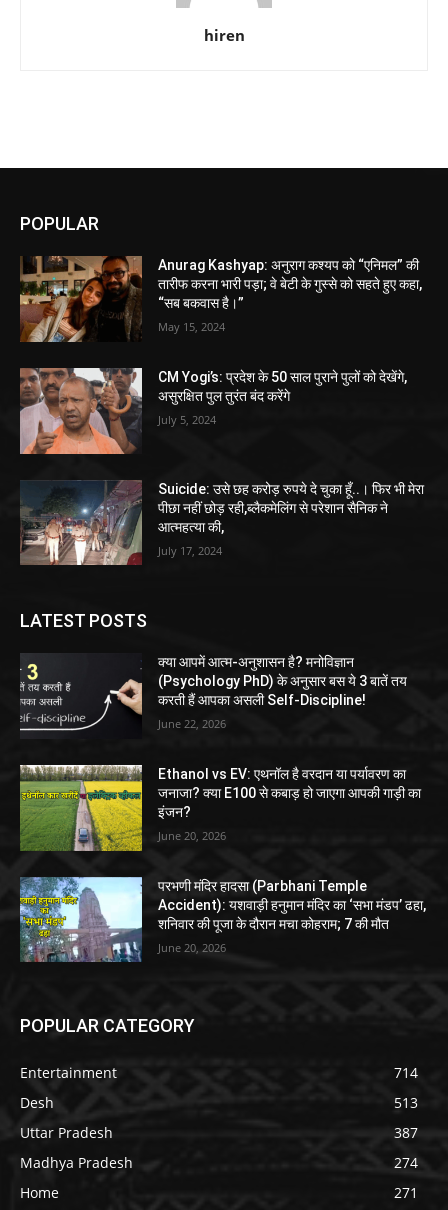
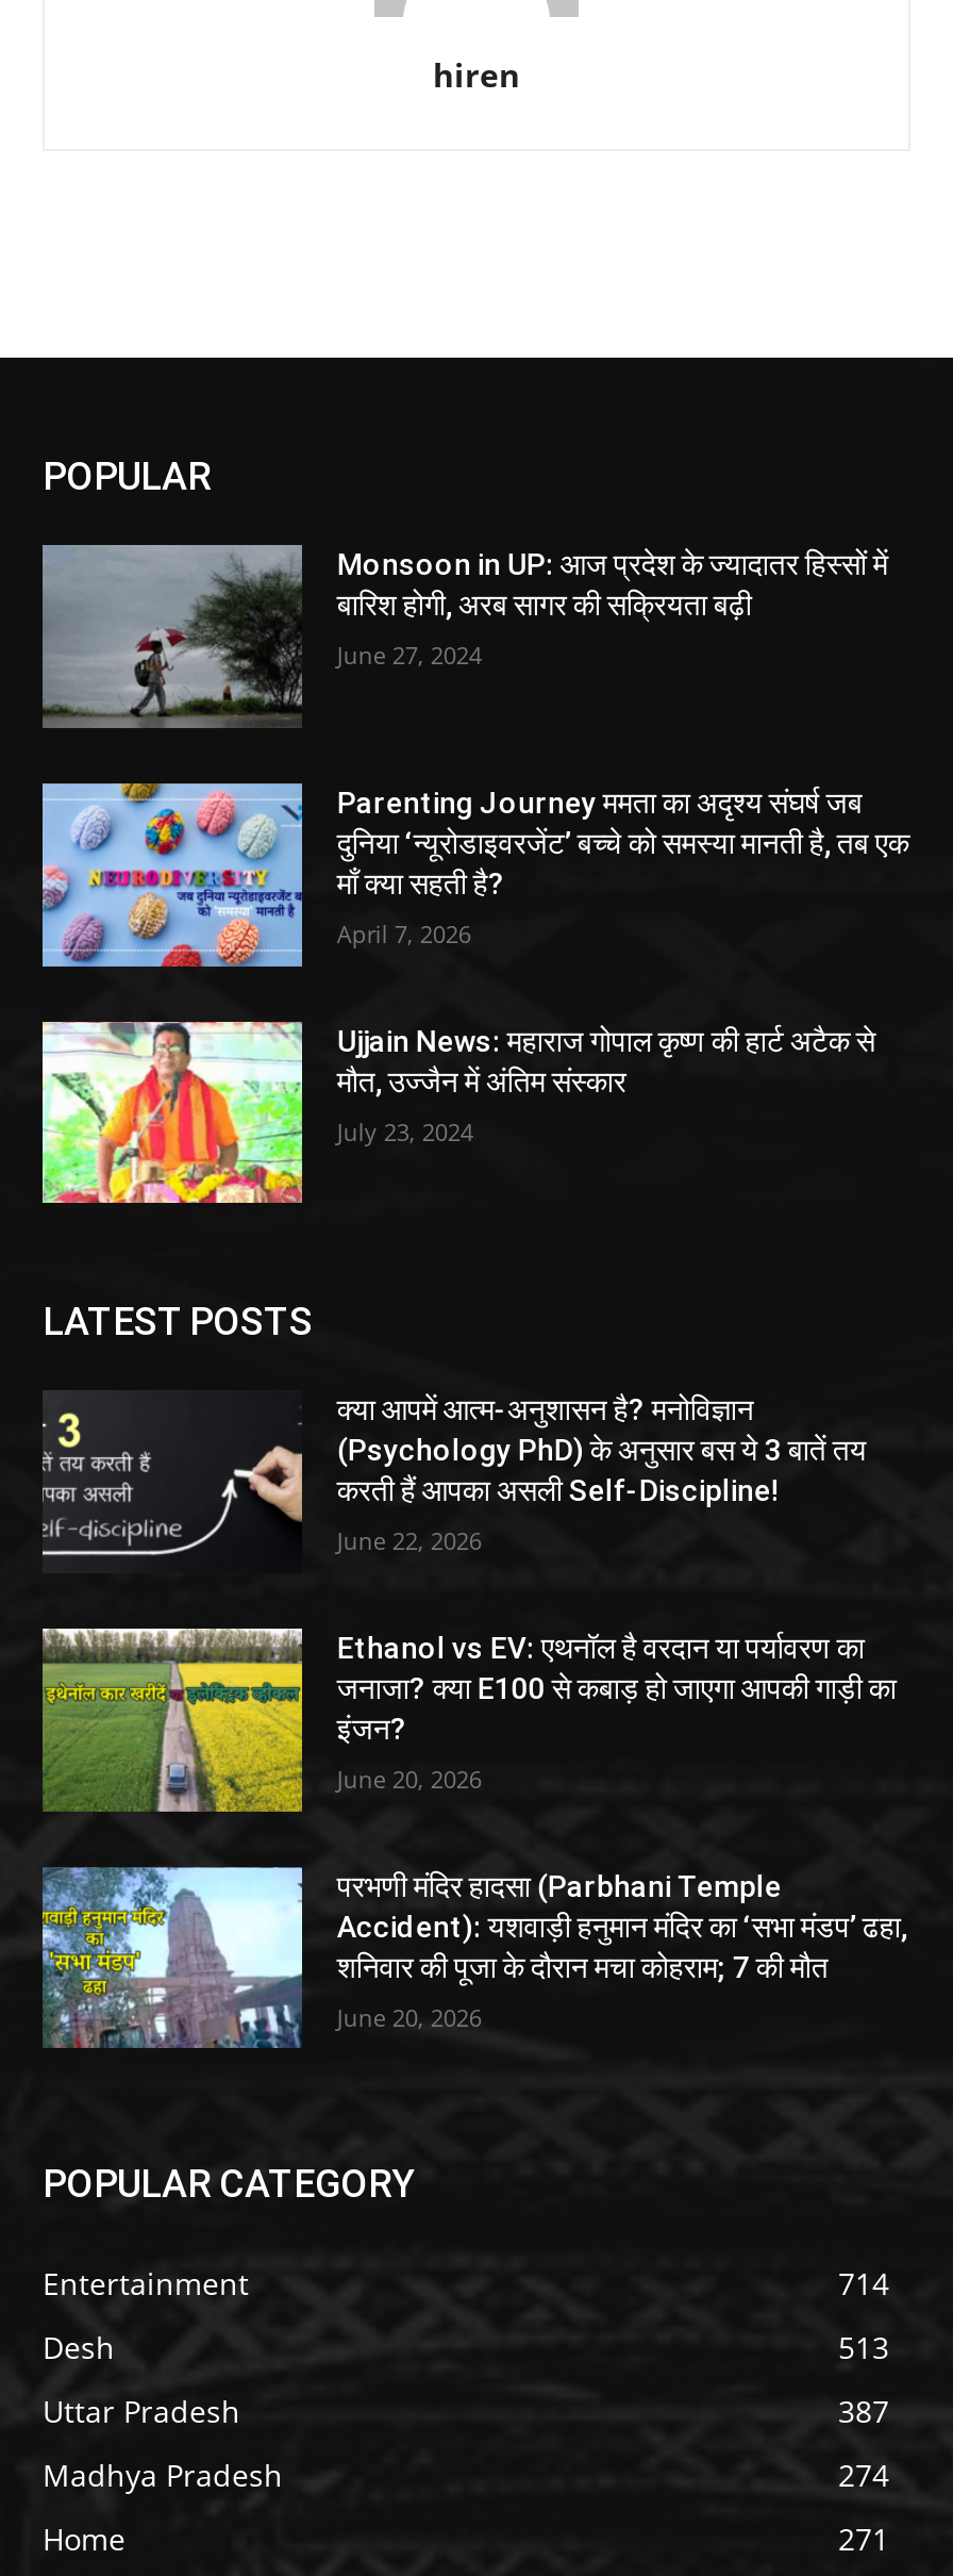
[20,255,422,342] [image] | Anurag Kashyap: अनुराग कश्यप को “एनिमल” की | तारीफ करना भारी पड़ा; वे बेटी के गुस्से को सहते हुए कहा, | “सब बकवास है।” -> [40,543,888,730] [image] | Monsoon in UP: आज प्रदेश के ज्यादातर हिस्सों में | बारिश होगी, अरब सागर की सक्रियता बढ़ी
[158,319,225,334] May 15, 2024 -> [337,639,482,671] June 27, 2024
[19,367,407,455] [image] | CM Yogi’s: प्रदेश के 50 साल पुराने पुलों को देखेंगे, | असुरक्षित पुल तुरंत बंद करेंगे -> [40,781,909,969] [image] | Parenting Journey ममता का अदृश्य संघर्ष जब | दुनिया ‘न्यूरोडाइवरजेंट’ बच्चे को समस्या मानती है, तब एक | माँ क्या सहती है?
[158,412,216,427] July 5, 2024 -> [337,918,471,950] April 7, 2026
[20,480,424,565] [image] | Suicide: उसे छह करोड़ रुपये दे चुका हूँ..। फिर भी मेरा | पीछा नहीं छोड़ रही,ब्लैकमेलिंग से परेशान सैनिक ने | आत्महत्या की, -> [40,1020,875,1205] [image] | Ujjain News: महाराज गोपाल कृष्ण की हार्ट अटैक से | मौत, उज्जैन में अंतिम संस्कार
[158,543,222,558] July 17, 2024 -> [337,1115,473,1147] July 23, 2024

